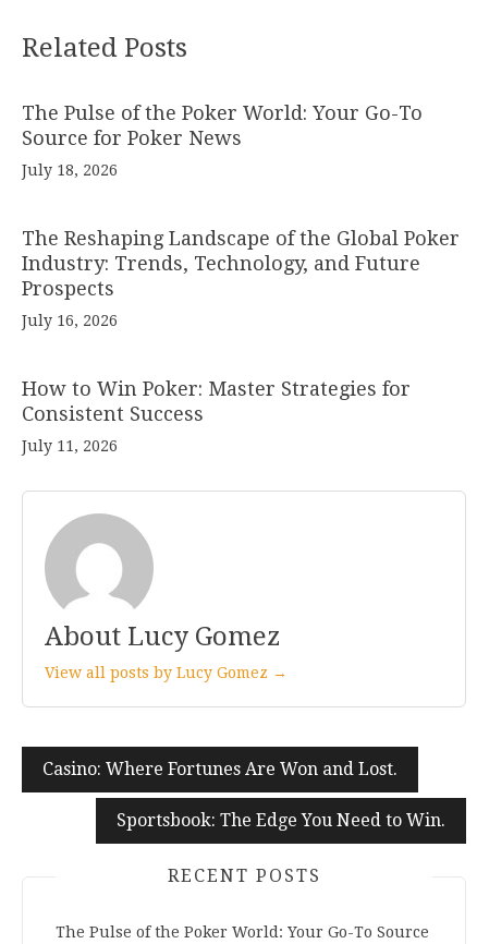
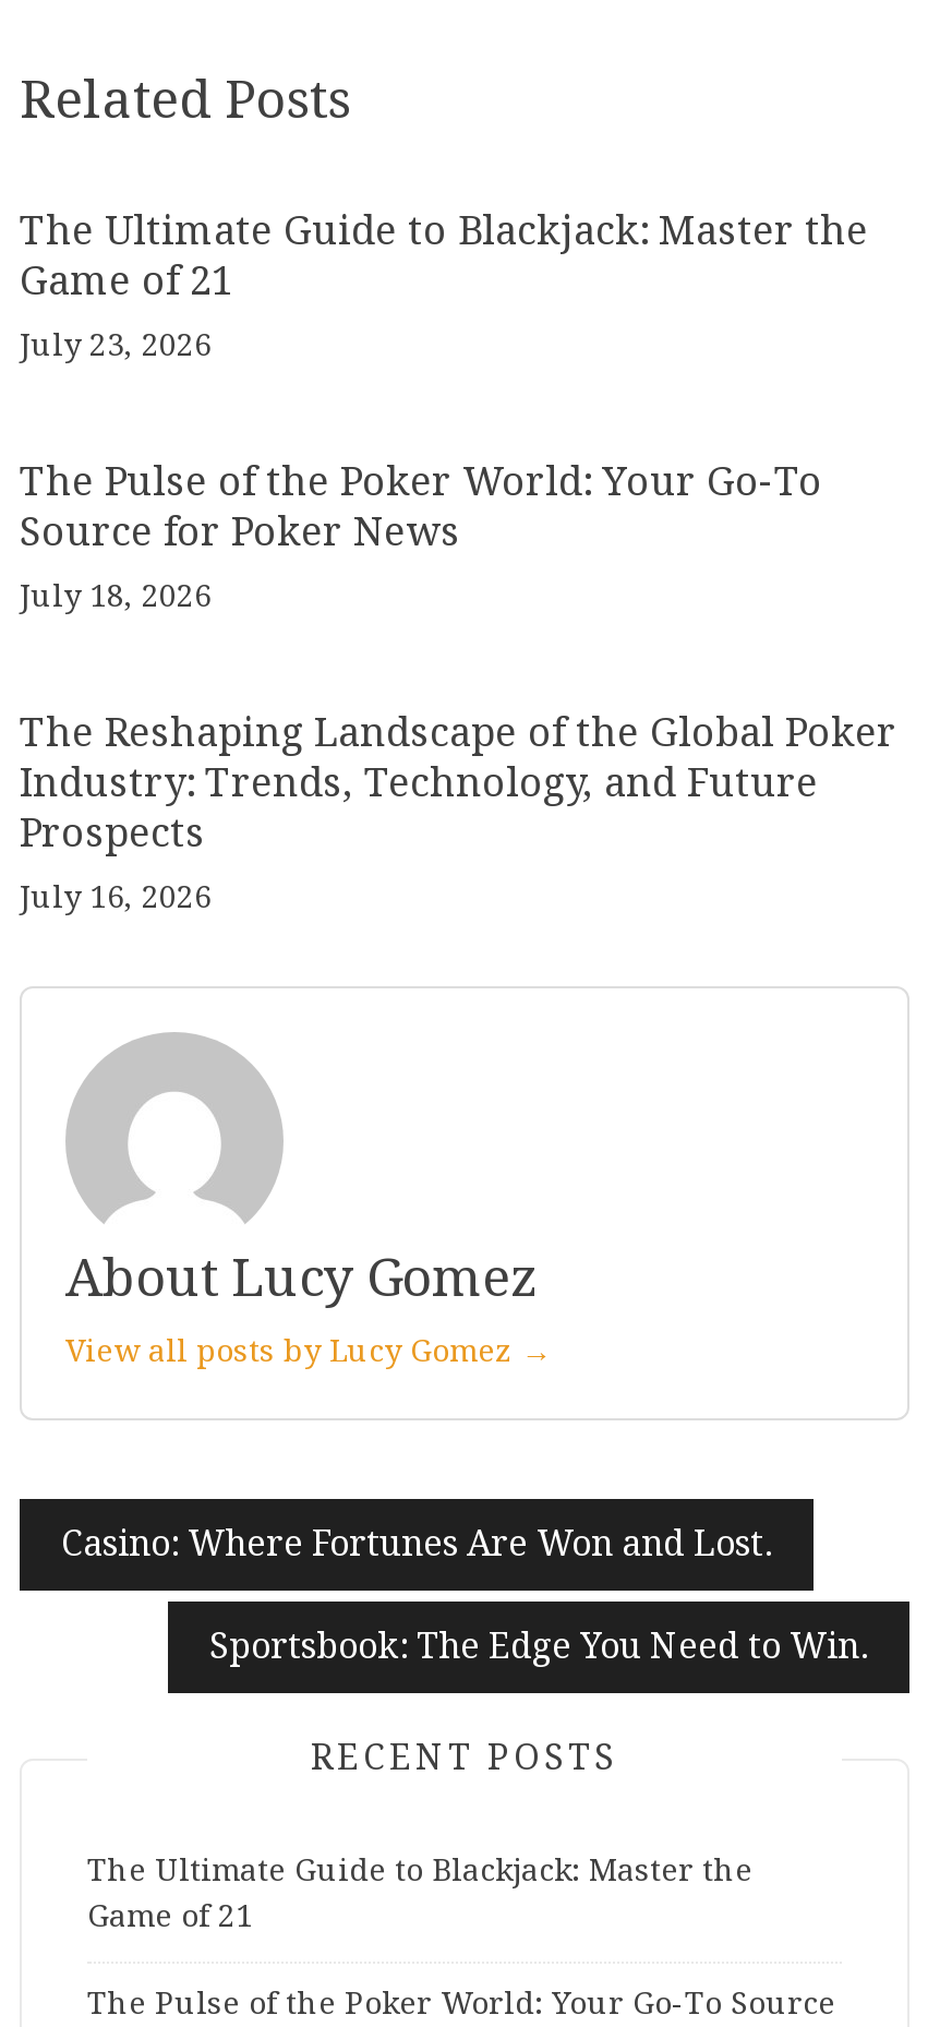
none -> [20,207,868,362] The Ultimate Guide to Blackjack: Master the | Game of 21 | July 23, 2026
moved [22,101,460,329] -> [20,458,896,914]: The Pulse of the Poker World: Your Go-To | Source for Poker News | July 18, 2026 | The Reshaping Landscape of the Global Poker | Industry: Trends, Technology, and Future | Prospects | July 16, 2026
[22,377,411,455] How to Win Poker: Master Strategies for | Consistent Success | July 11, 2026 -> none
none -> [87,1852,752,1933] The Ultimate Guide to Blackjack: Master the | Game of 21

